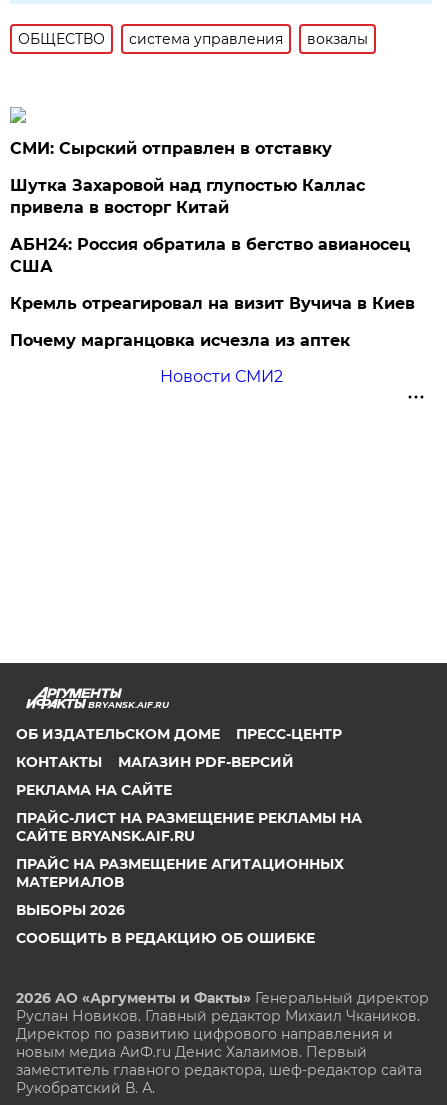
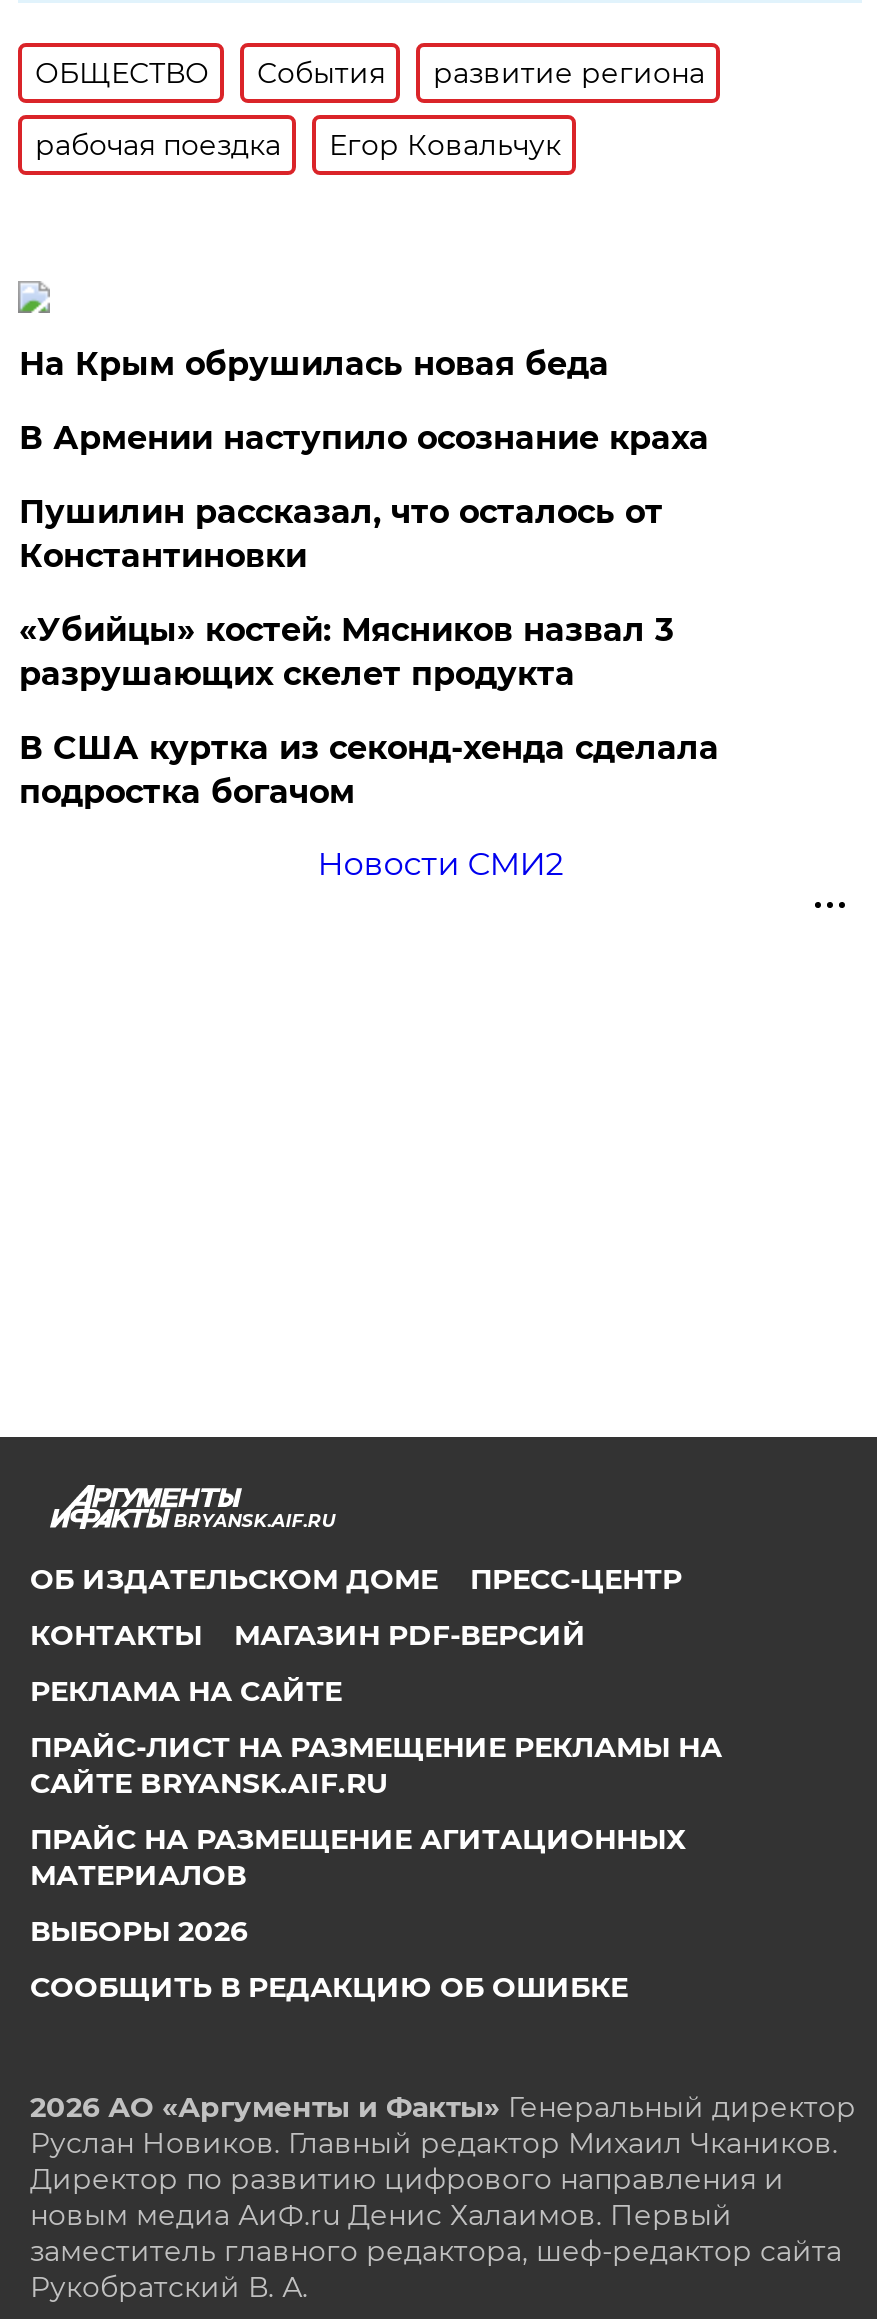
[129,30,368,48] система управления | вокзалы -> [35,55,705,163] События | развитие региона | рабочая поездка | Егор Ковальчук
[10,139,415,350] СМИ: Сырский отправлен в отставку | Шутка Захаровой над глупостью Каллас | привела в восторг Китай | АБН24: Россия обратила в бегство авианосец | США | Кремль отреагировал на визит Вучича в Киев | Почему марганцовка исчезла из аптек -> [19,345,719,811] На Крым обрушилась новая беда | В Армении наступило осознание краха | Пушилин рассказал, что осталось от | Константиновки | «Убийцы» костей: Мясников назвал 3 | разрушающих скелет продукта | В США куртка из секонд-хенда сделала | подростка богачом

